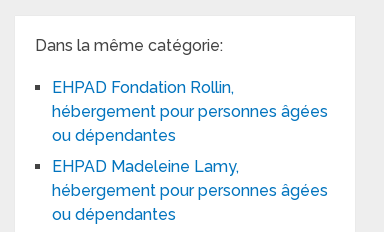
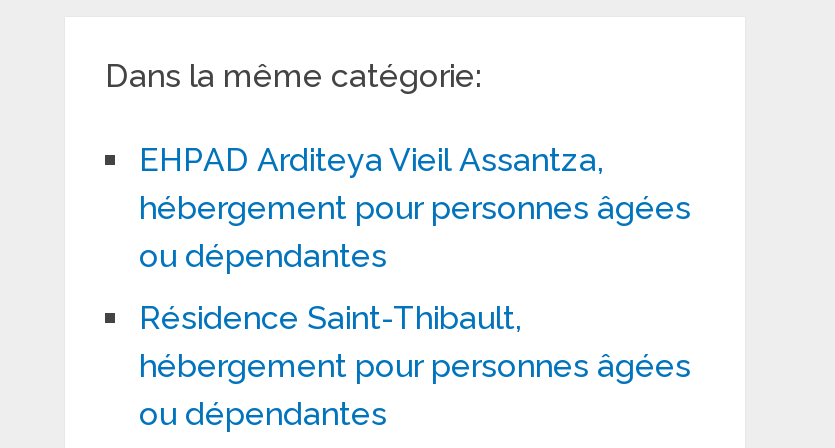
[52,78,234,97] EHPAD Fondation Rollin, -> [139,140,603,178] EHPAD Arditeya Vieil Assantza,
[52,157,239,176] EHPAD Madeleine Lamy, -> [139,298,521,336] Résidence Saint-Thibault,

